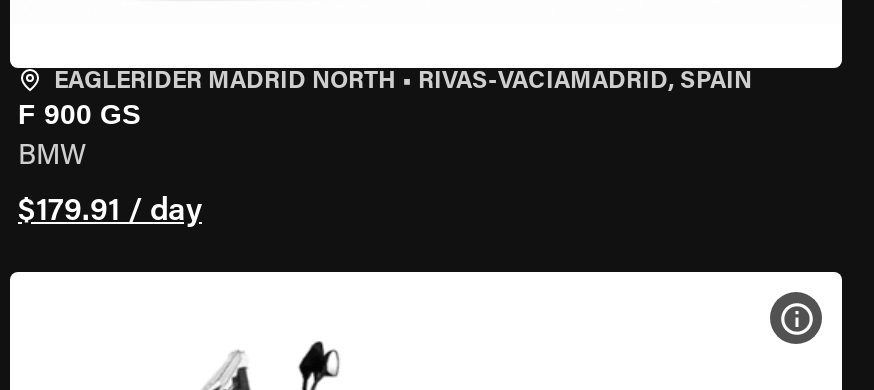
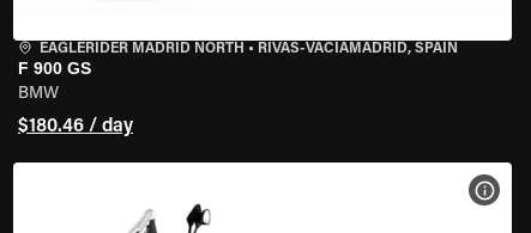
[18,196,202,228] $179.91 / day -> [18,117,133,136] $180.46 / day

